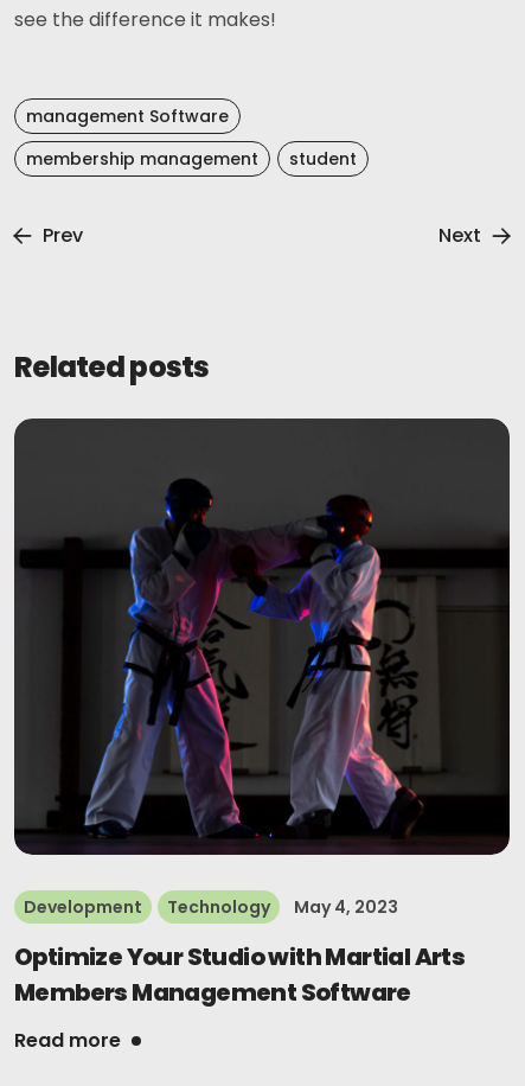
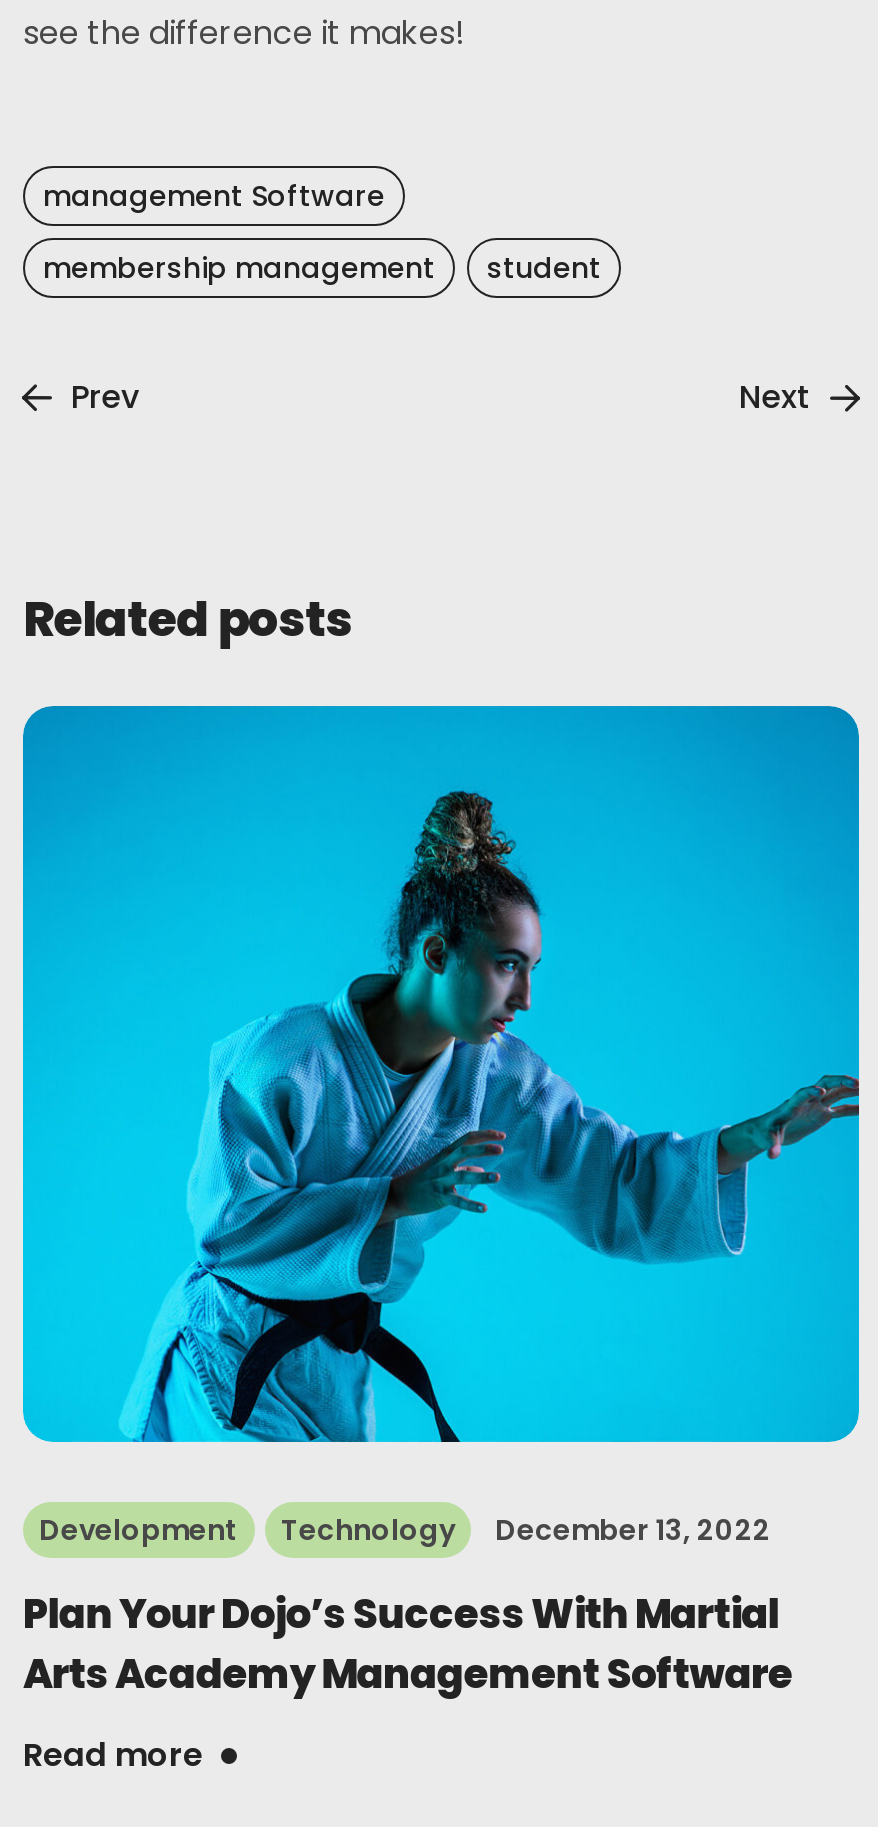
[13,417,511,919] [image] | Development Technology May 4, 2023 -> [21,704,861,1550] [image] | Development Technology December 13, 2022
[14,940,465,1009] Optimize Your Studio with Martial Arts | Members Management Software -> [23,1586,793,1702] Plan Your Dojo’s Success With Martial | Arts Academy Management Software

